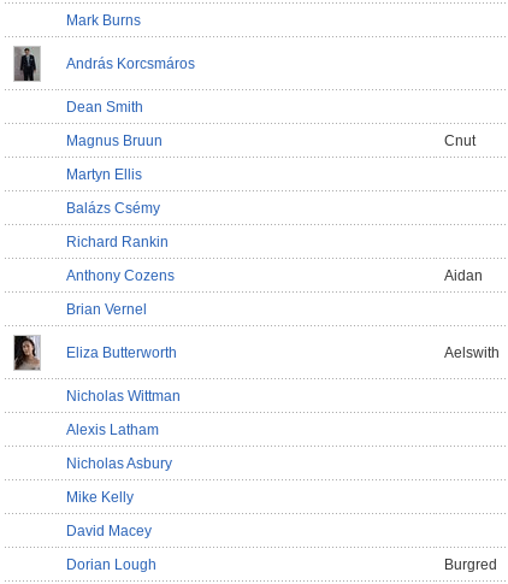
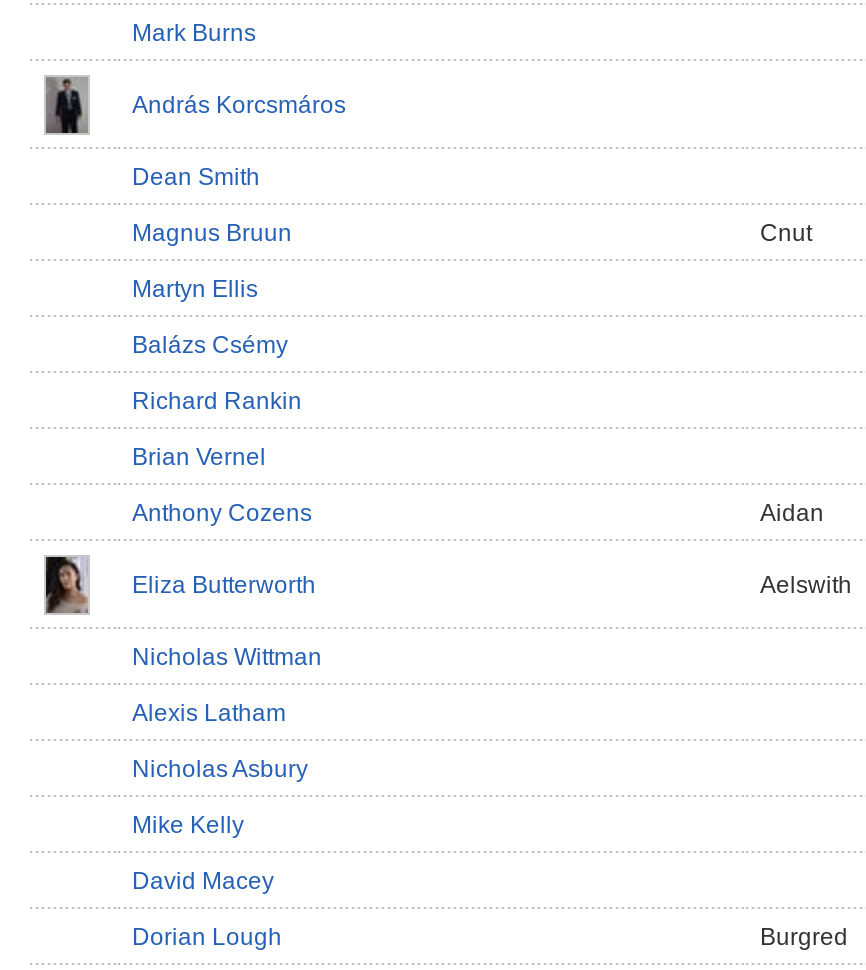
moved [66,267,483,284] -> [132,499,824,527]: Anthony Cozens | Aidan
moved [66,301,147,318] -> [132,443,266,471]: Brian Vernel

